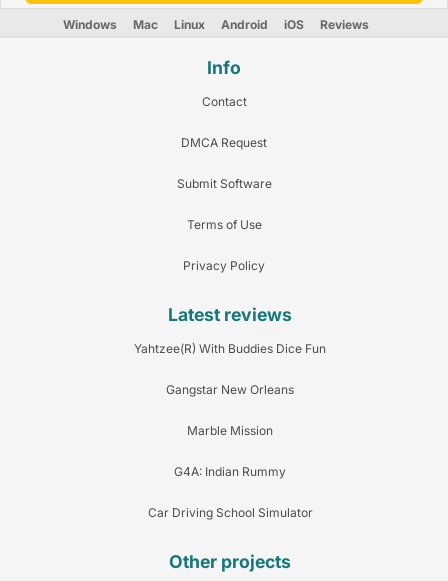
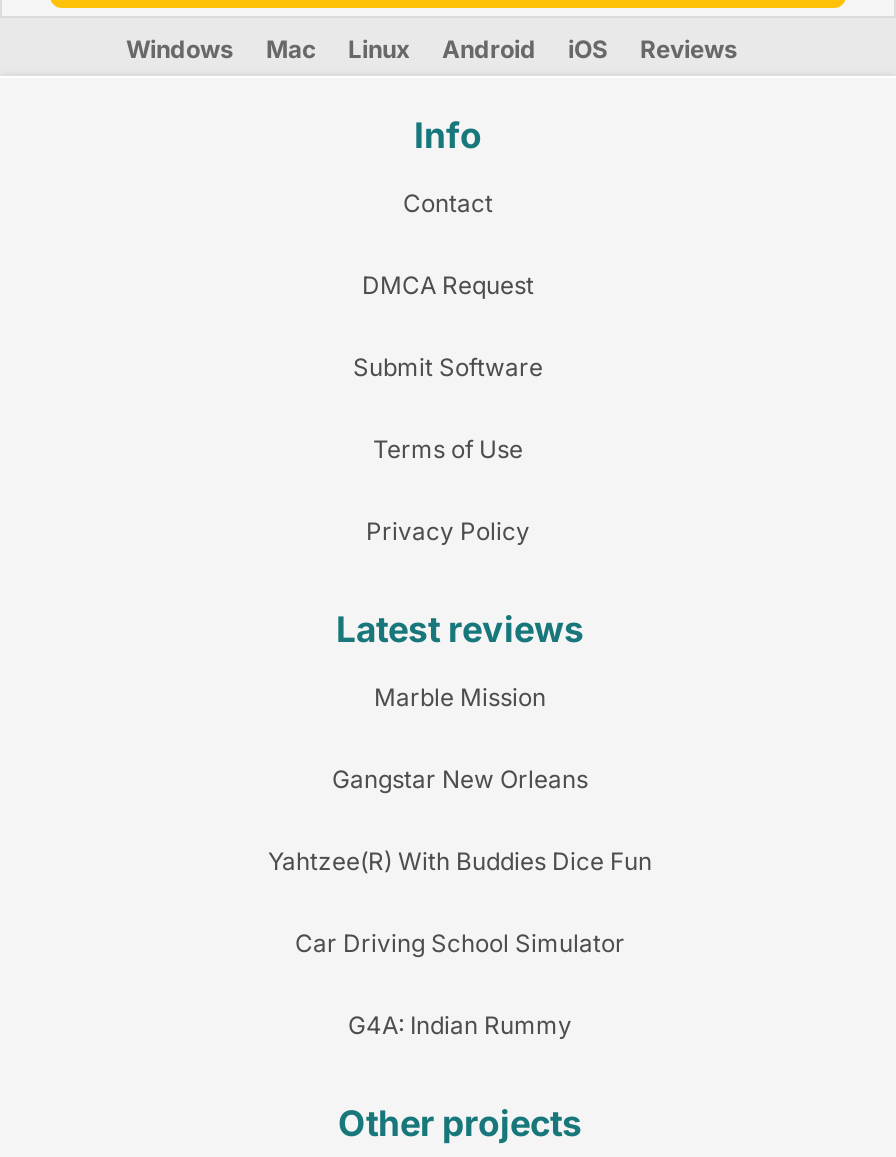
moved [134,341,326,356] -> [268,846,652,876]: Yahtzee(R) With Buddies Dice Fun
moved [166,382,294,438] -> [332,682,588,794]: Gangstar New Orleans | Marble Mission
moved [174,464,286,479] -> [348,1010,572,1040]: G4A: Indian Rummy
moved [147,505,312,520] -> [295,928,625,958]: Car Driving School Simulator

